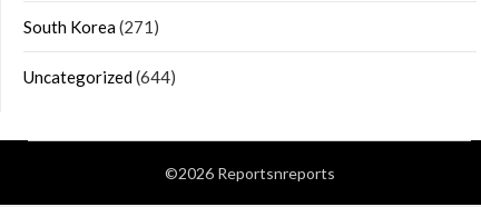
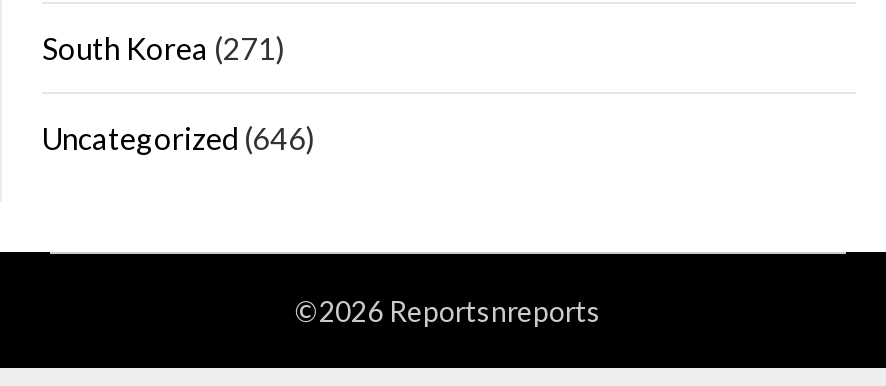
[23,67,176,87] Uncategorized (644) -> [42,120,316,156] Uncategorized (646)

